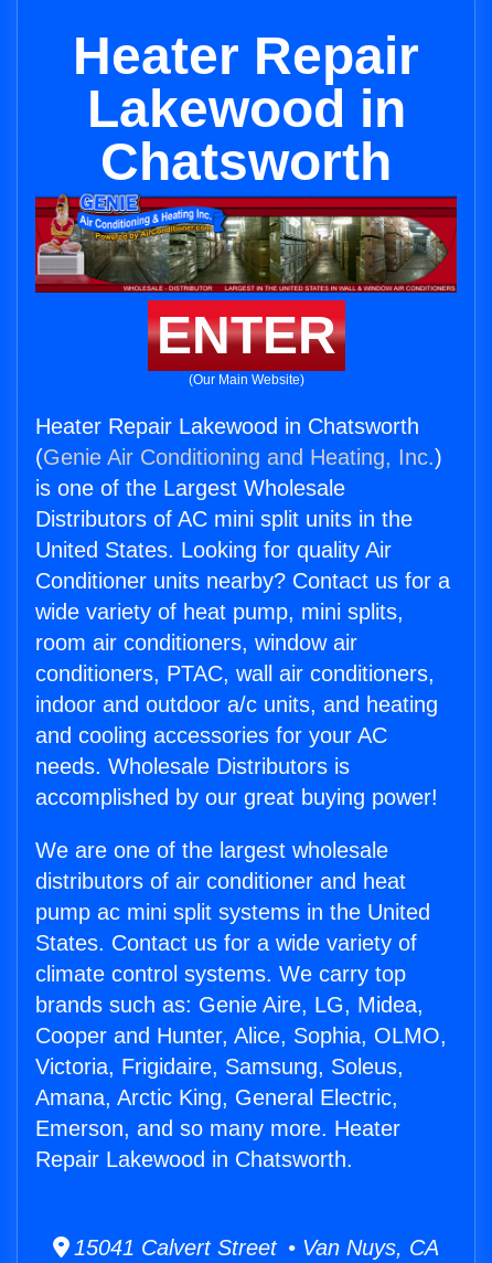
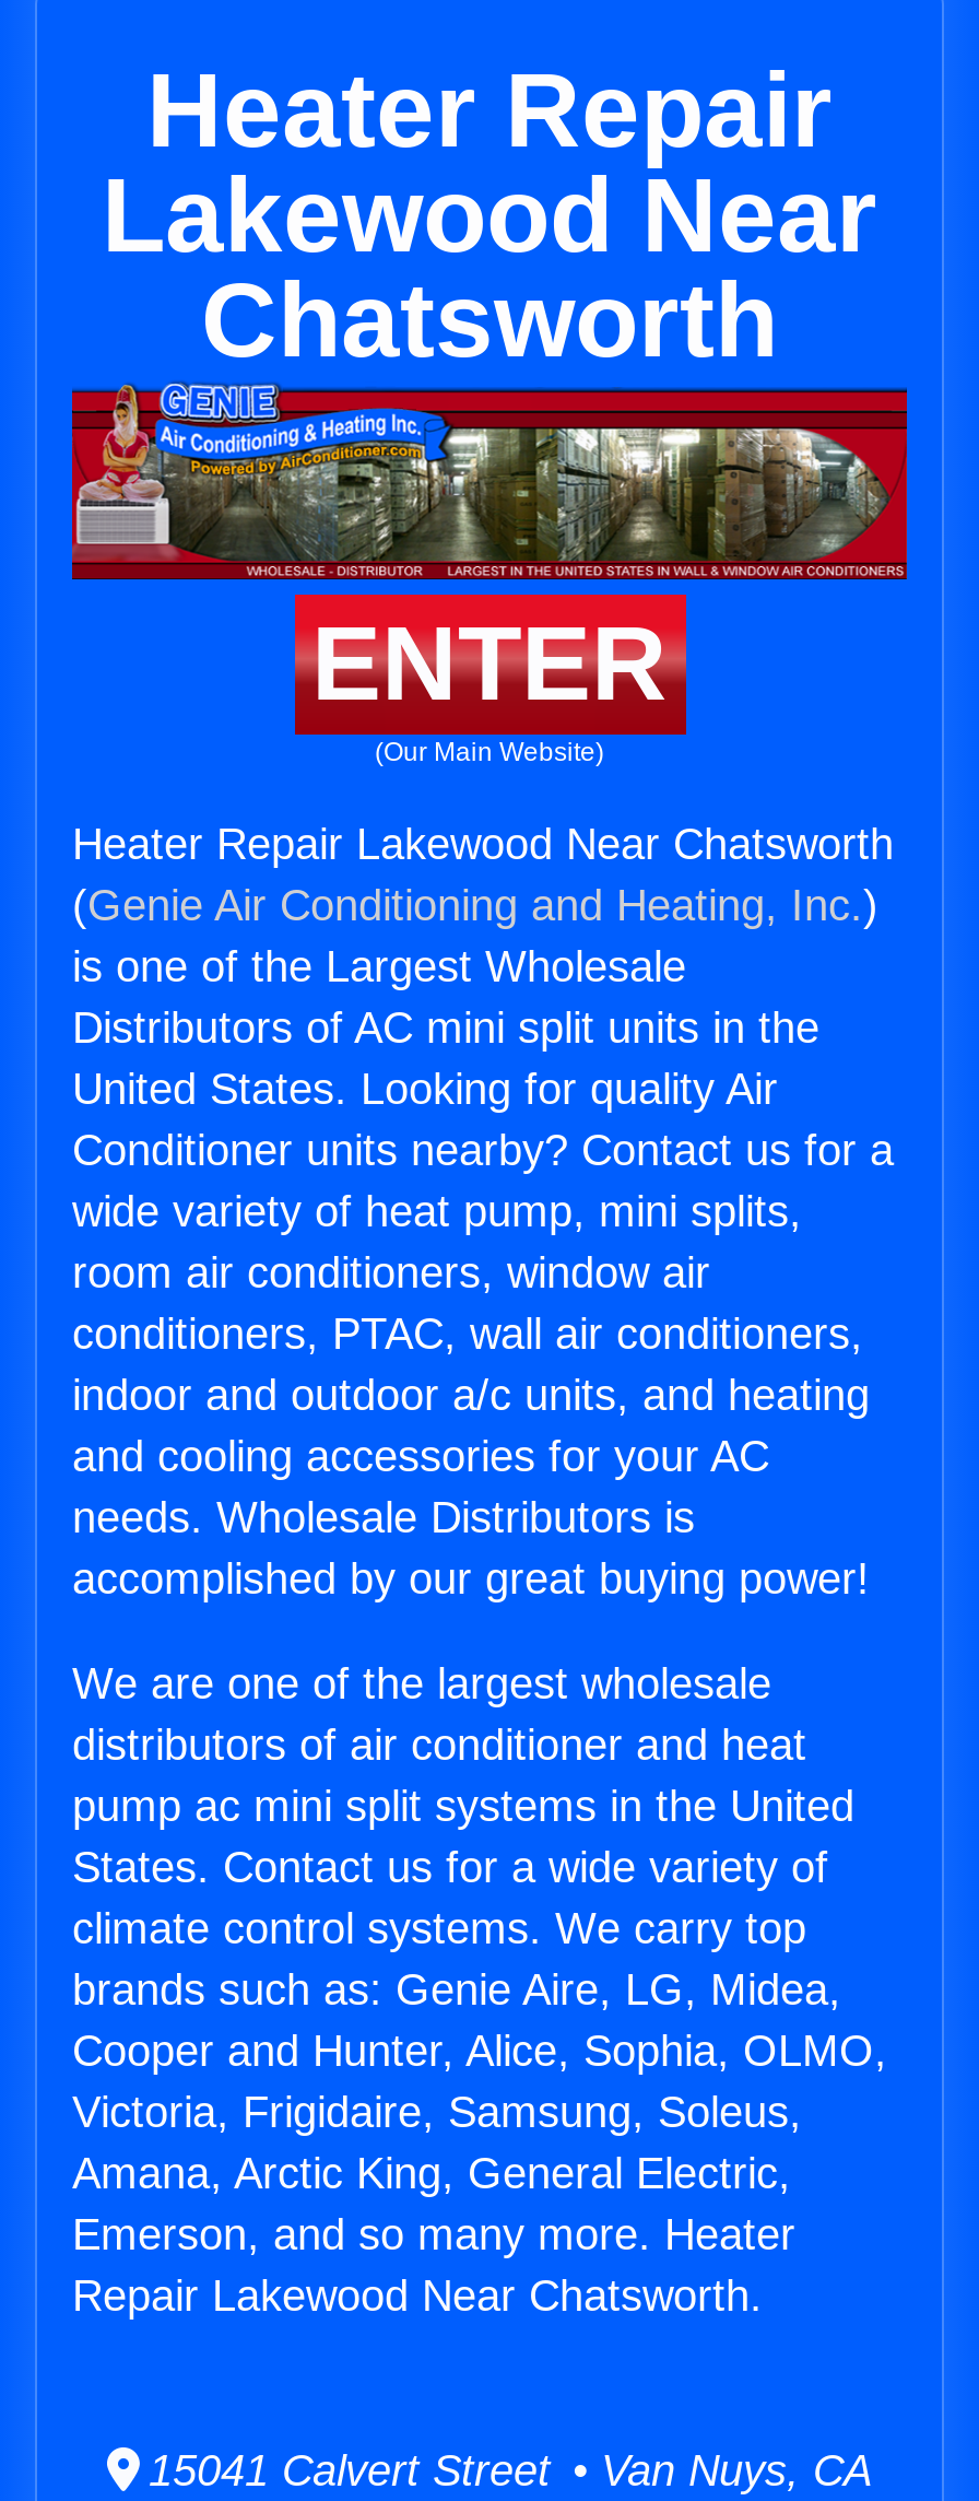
[87,79,405,138] Lakewood in -> [102,157,877,273] Lakewood Near
[35,414,419,438] Heater Repair Lakewood in Chatsworth -> [72,820,894,868] Heater Repair Lakewood Near Chatsworth
[35,1147,353,1171] Repair Lakewood in Chatsworth. -> [72,2272,763,2320] Repair Lakewood Near Chatsworth.

